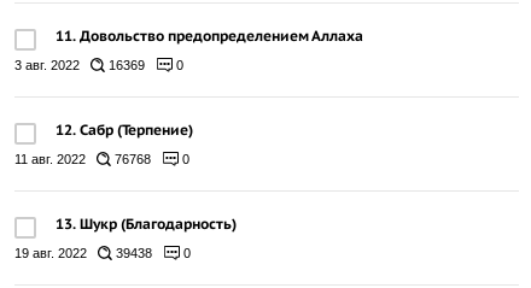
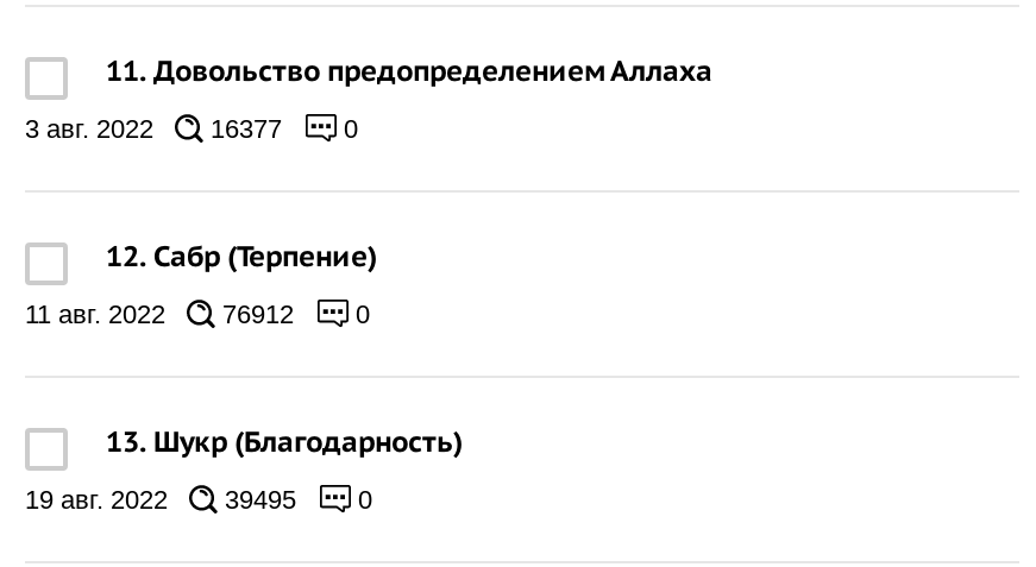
[105,57,145,72] 16369 -> [203,113,282,141] 16377
[111,151,151,166] 76768 -> [215,298,294,327] 76912
[112,245,152,260] 39438 -> [218,484,296,512] 39495

